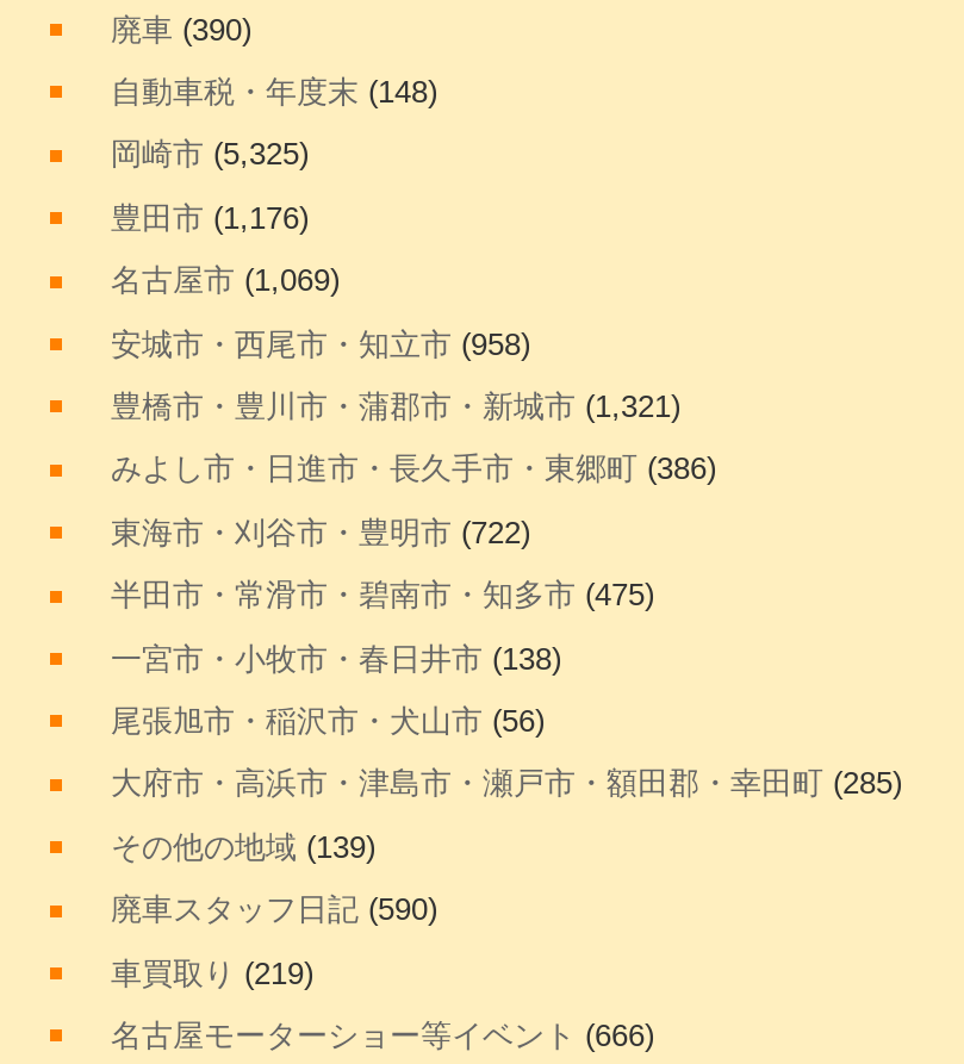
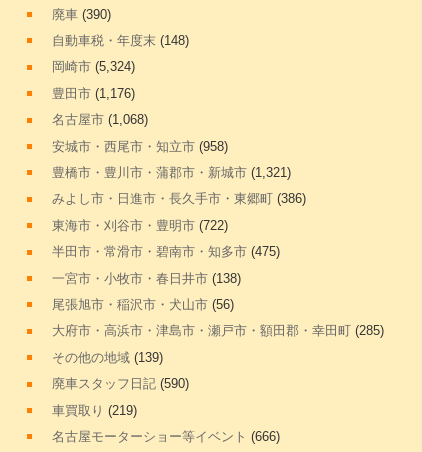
[111,137,309,173] 岡崎市(5,325) -> [52,59,135,74] 岡崎市(5,324)
[111,263,340,299] 名古屋市(1,069) -> [52,112,148,127] 名古屋市(1,068)

